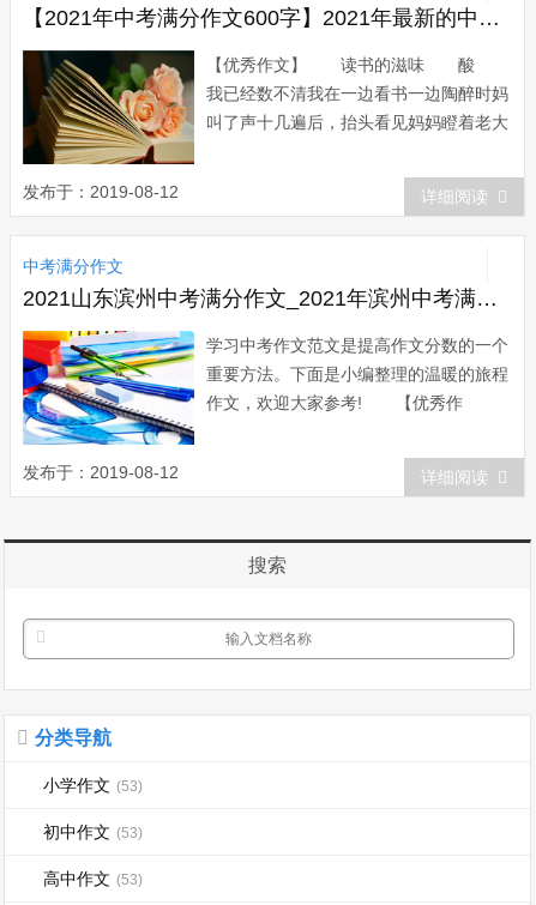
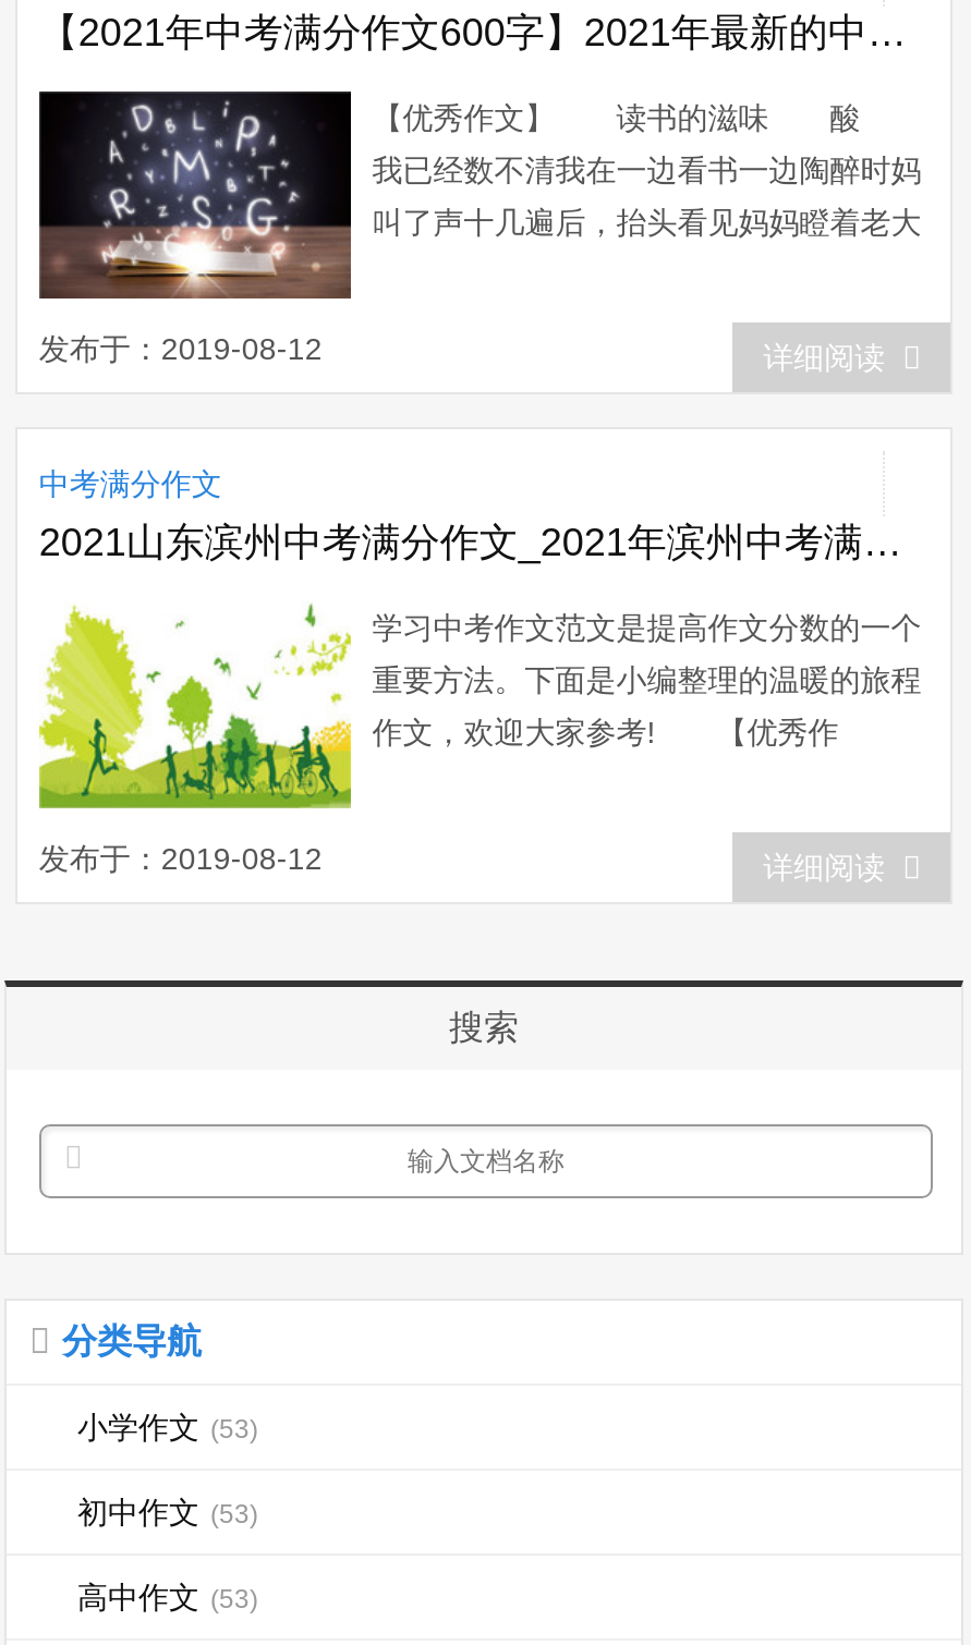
[23,52,195,165] [image] -> [39,96,353,301] [image]
[22,330,195,446] [image] -> [37,601,353,811] [image]

